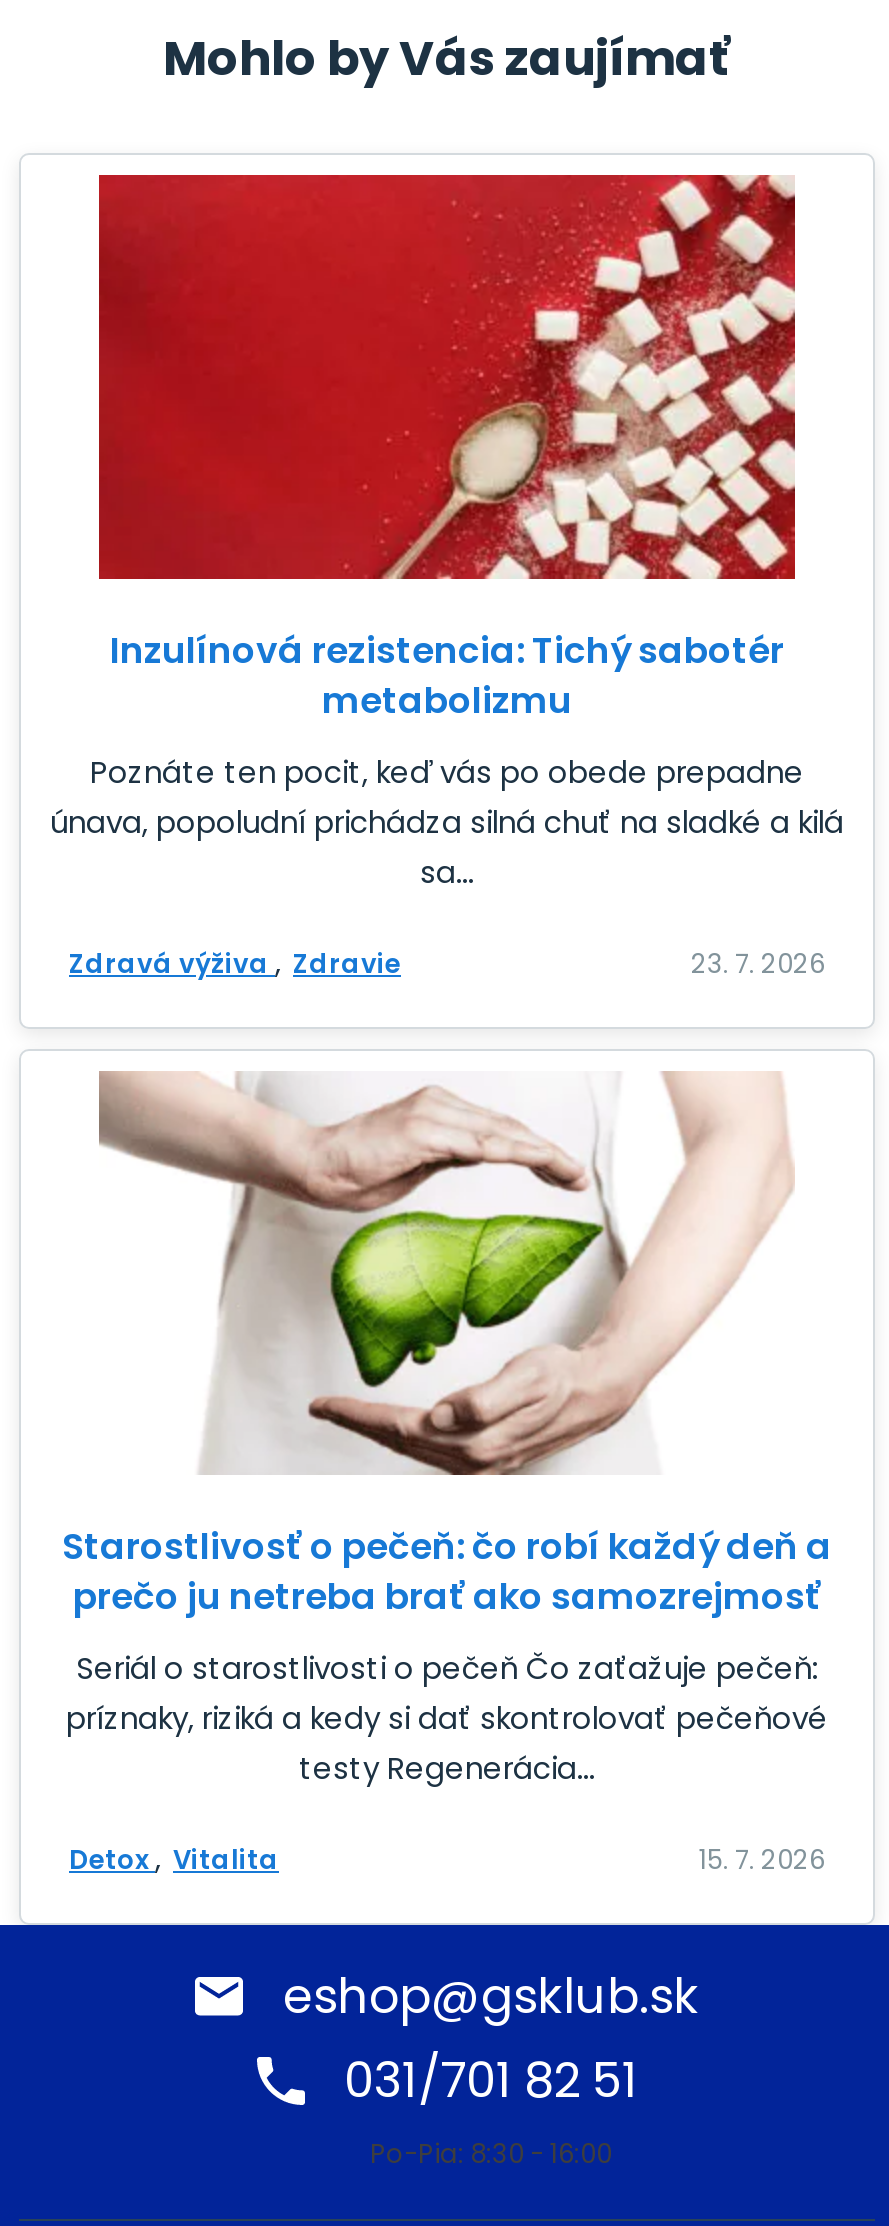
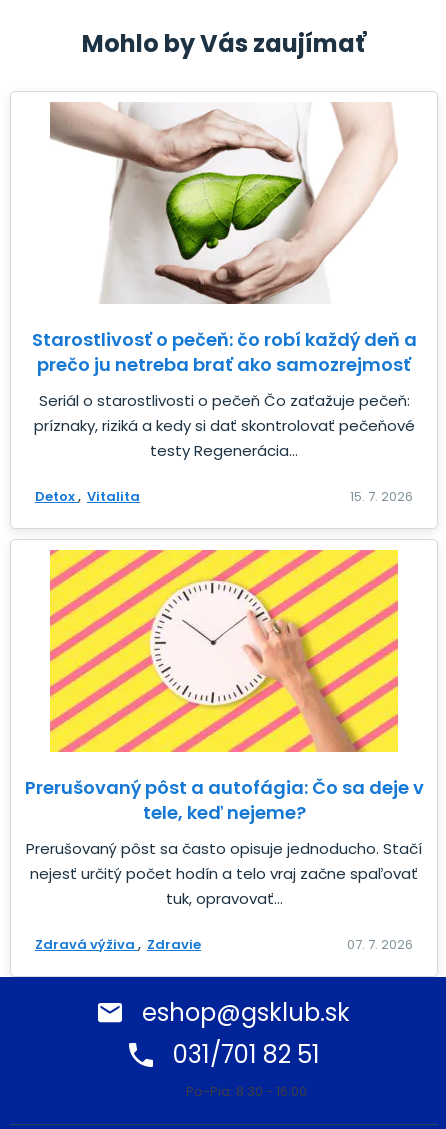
[50,173,844,983] [image] | Inzulínová rezistencia: Tichý sabotér | metabolizmu | Poznáte ten pocit, keď vás po obede prepadne | únava, popoludní prichádza silná chuť na sladké a kilá | sa... | 23. 7. 2026 -> none
moved [69,945,401,983] -> [35,935,201,954]: Zdravá výživa Zdravie
moved [62,1069,832,1879] -> [31,101,416,506]: [image] | Starostlivosť o pečeň: čo robí každý deň a | prečo ju netreba brať ako samozrejmosť | Seriál o starostlivosti o pečeň Čo zaťažuje pečeň: | príznaky, riziká a kedy si dať skontrolovať pečeňové | testy Regenerácia... | Detox Vitalita | 15. 7. 2026
none -> [24,549,423,954] [image] | Prerušovaný pôst a autofágia: Čo sa deje v | tele, keď nejeme? | Prerušovaný pôst sa často opisuje jednoducho. Stačí | nejesť určitý počet hodín a telo vraj začne spaľovať | tuk, opravovať... | 07. 7. 2026

